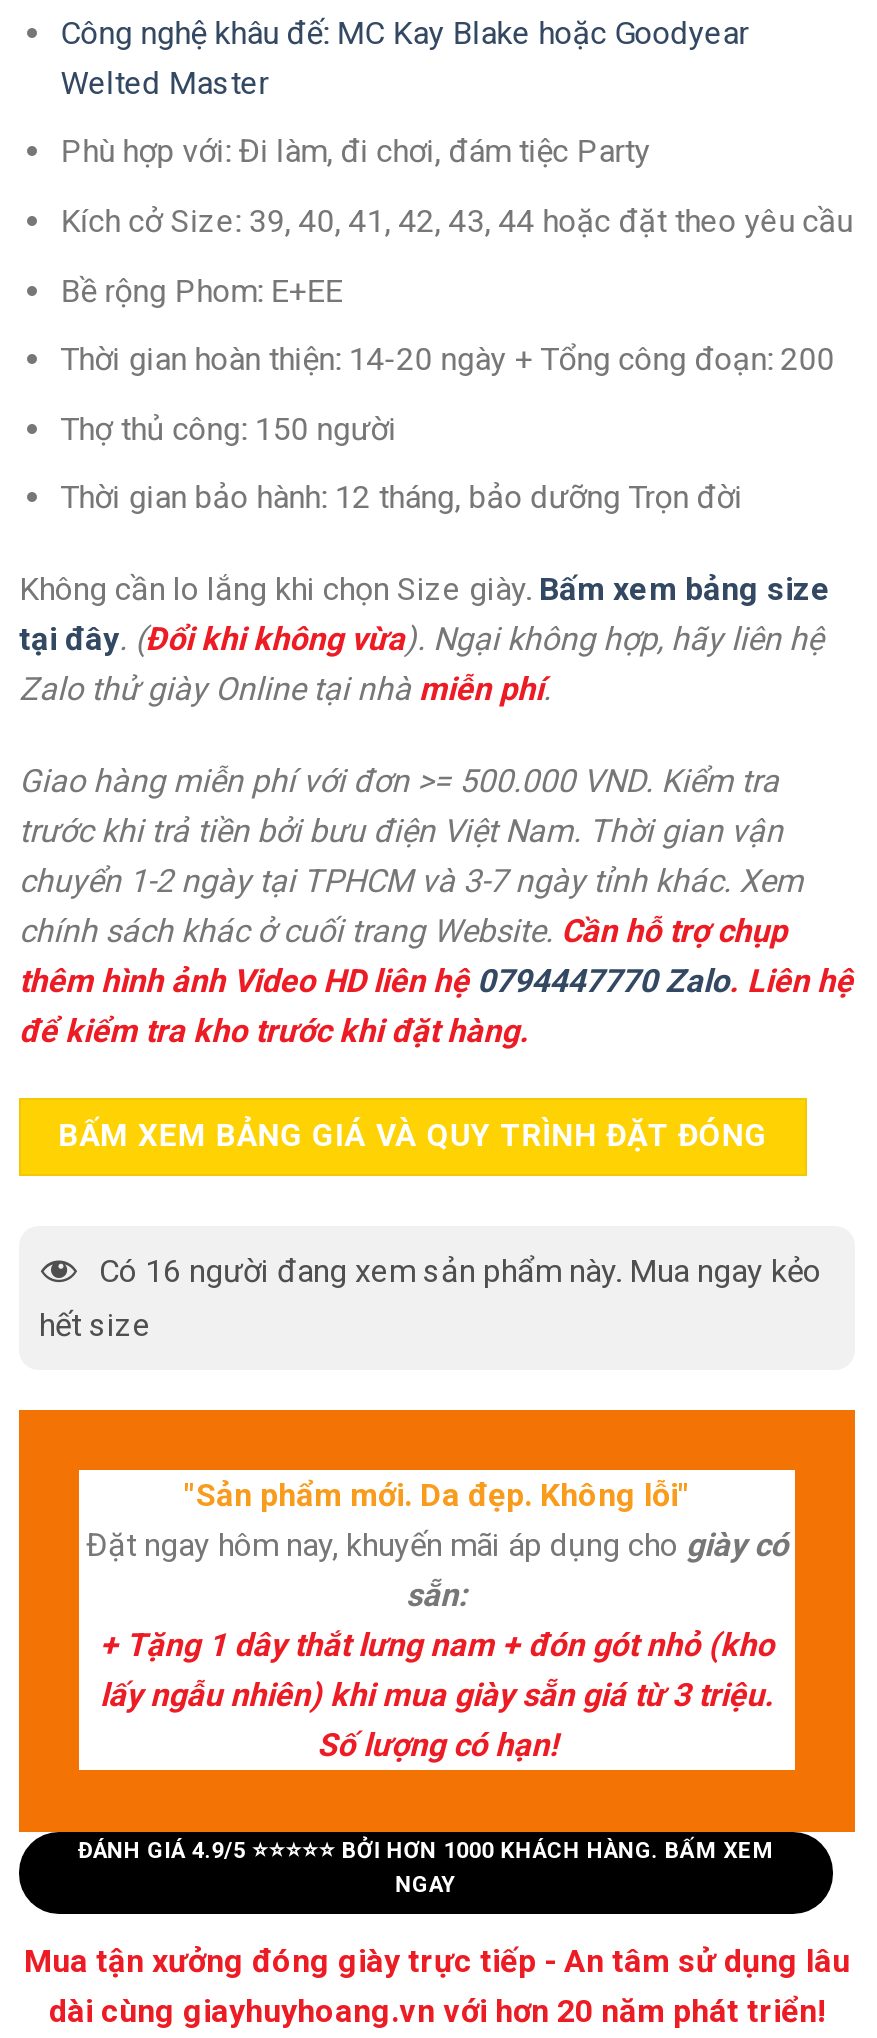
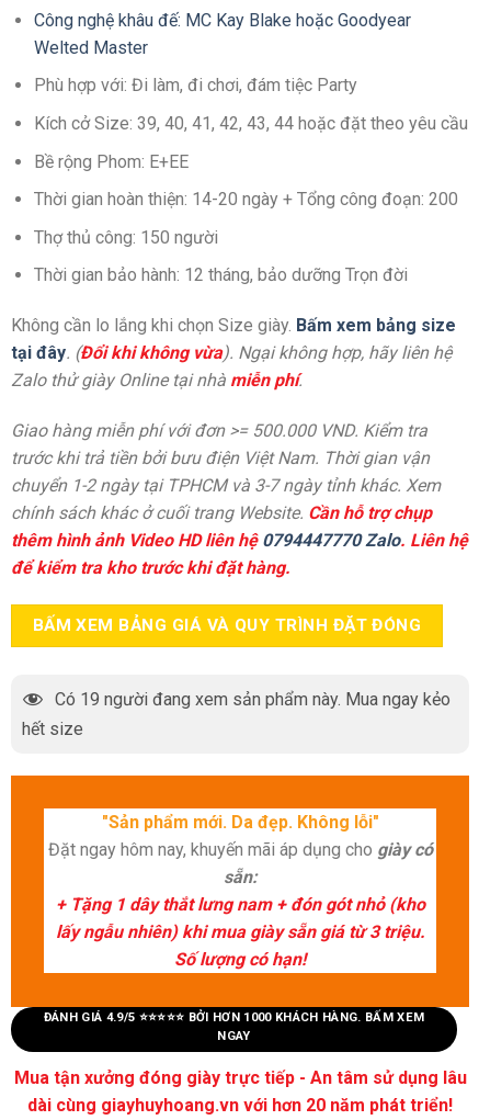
[99,1253,821,1291] Có 16 người đang xem sản phẩm này. Mua ngay kẻo -> [55,689,451,710] Có 19 người đang xem sản phẩm này. Mua ngay kẻo

